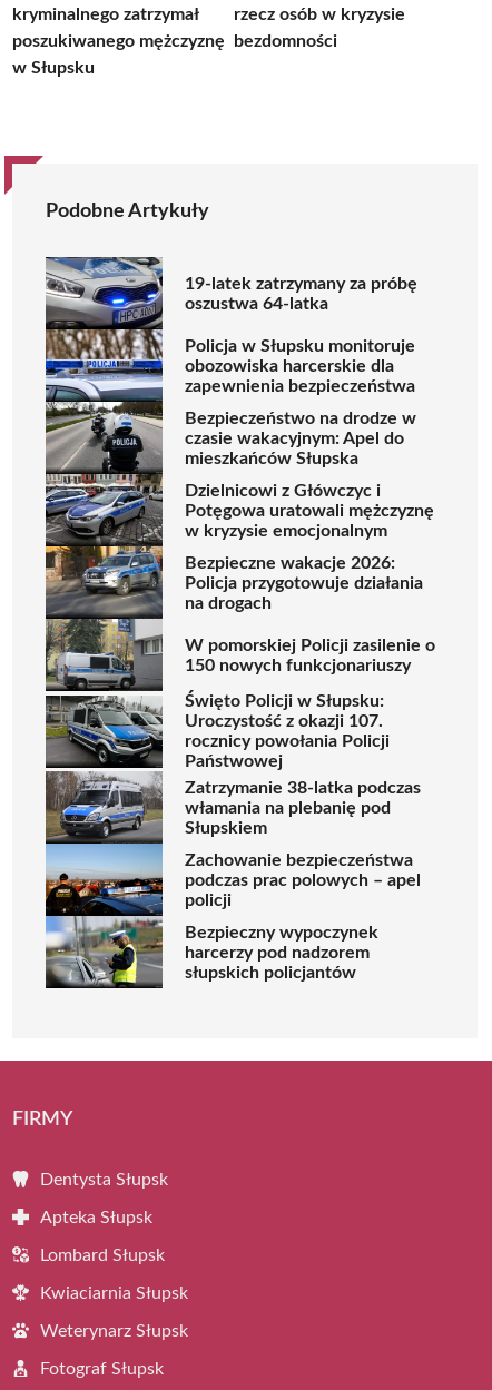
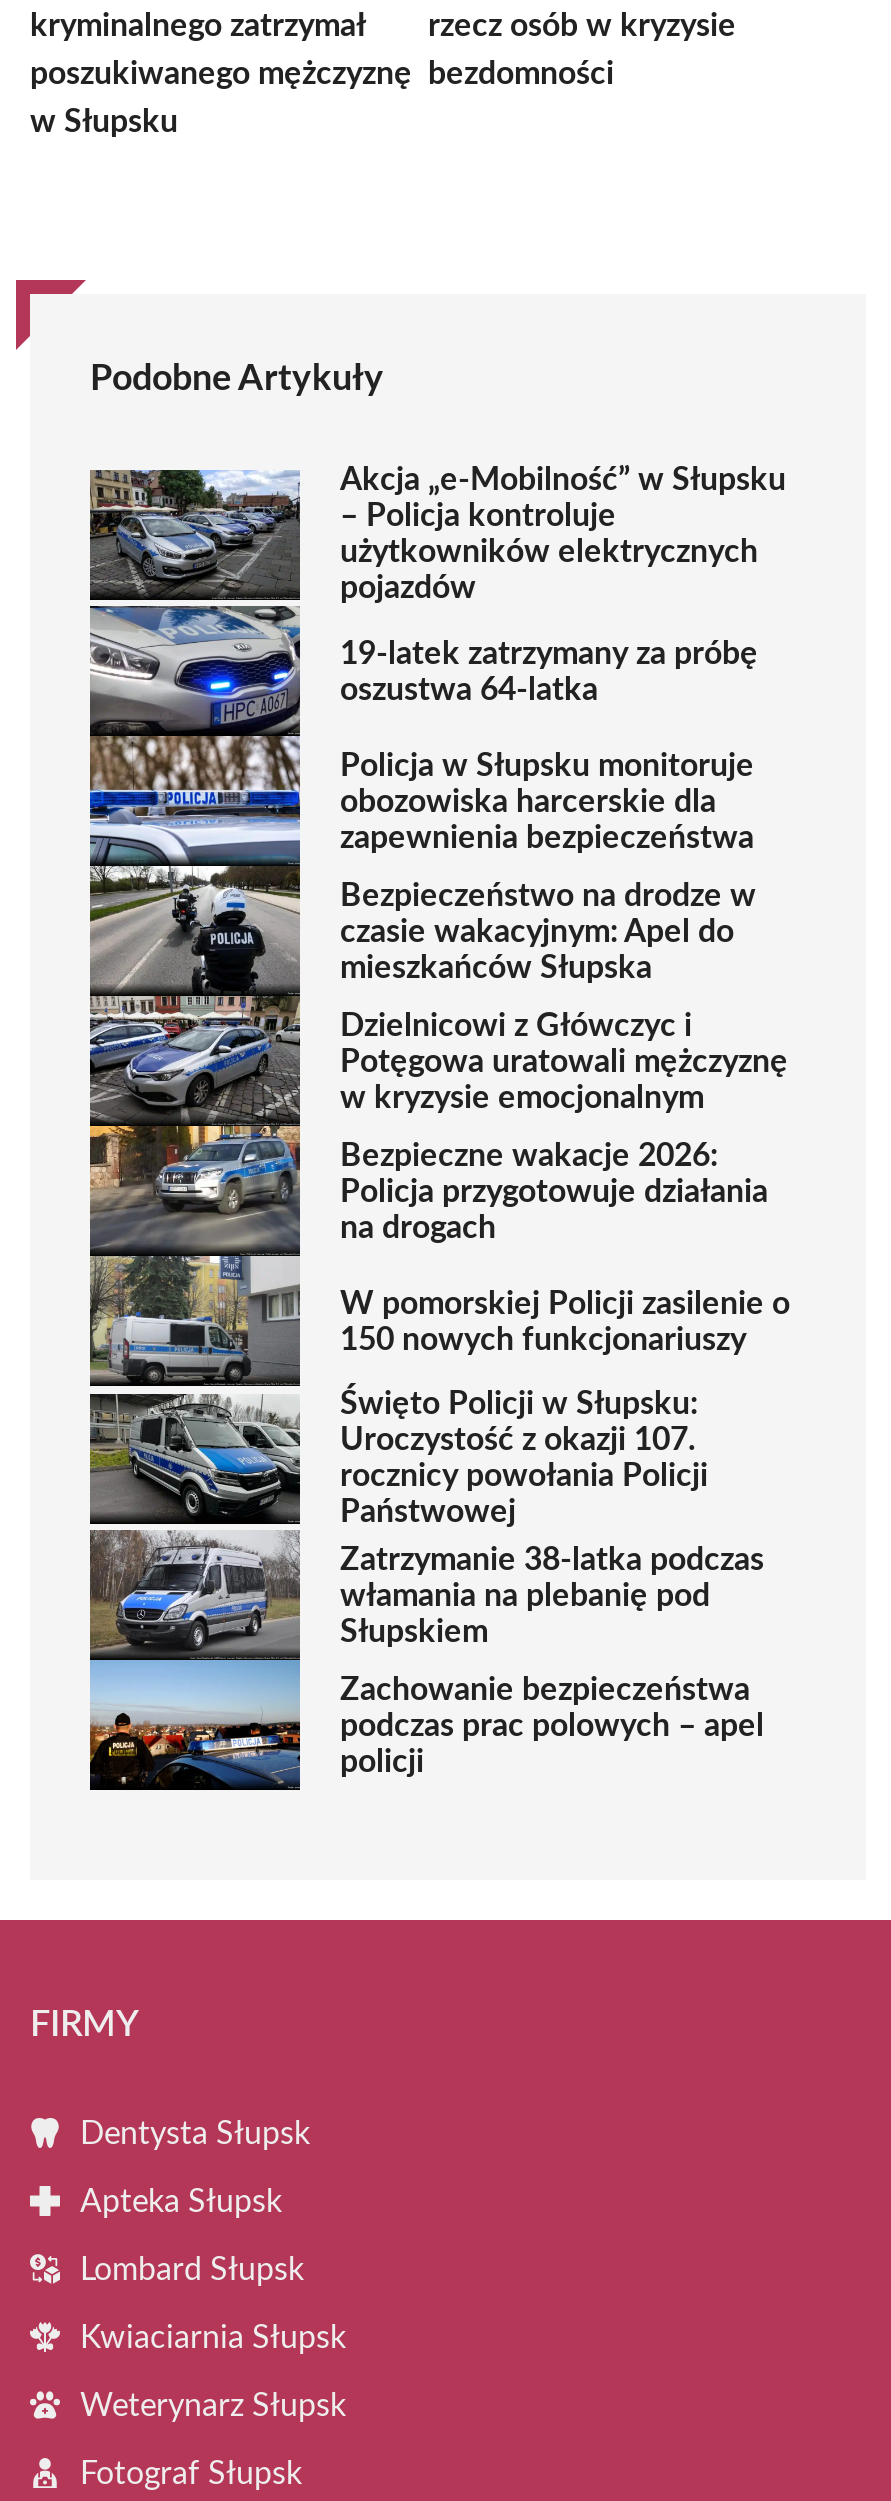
none -> [88,464,786,604] [image] | Akcja „e-Mobilność” w Słupsku | – Policja kontroluje | użytkowników elektrycznych | pojazdów
moved [185,274,435,909] -> [340,637,790,1777]: 19-latek zatrzymany za próbę | oszustwa 64-latka | Policja w Słupsku monitoruje | ... | podczas prac polowych – apel | policji
[46,916,378,987] [image] | Bezpieczny wypoczynek | harcerzy pod nadzorem | słupskich policjantów -> none

